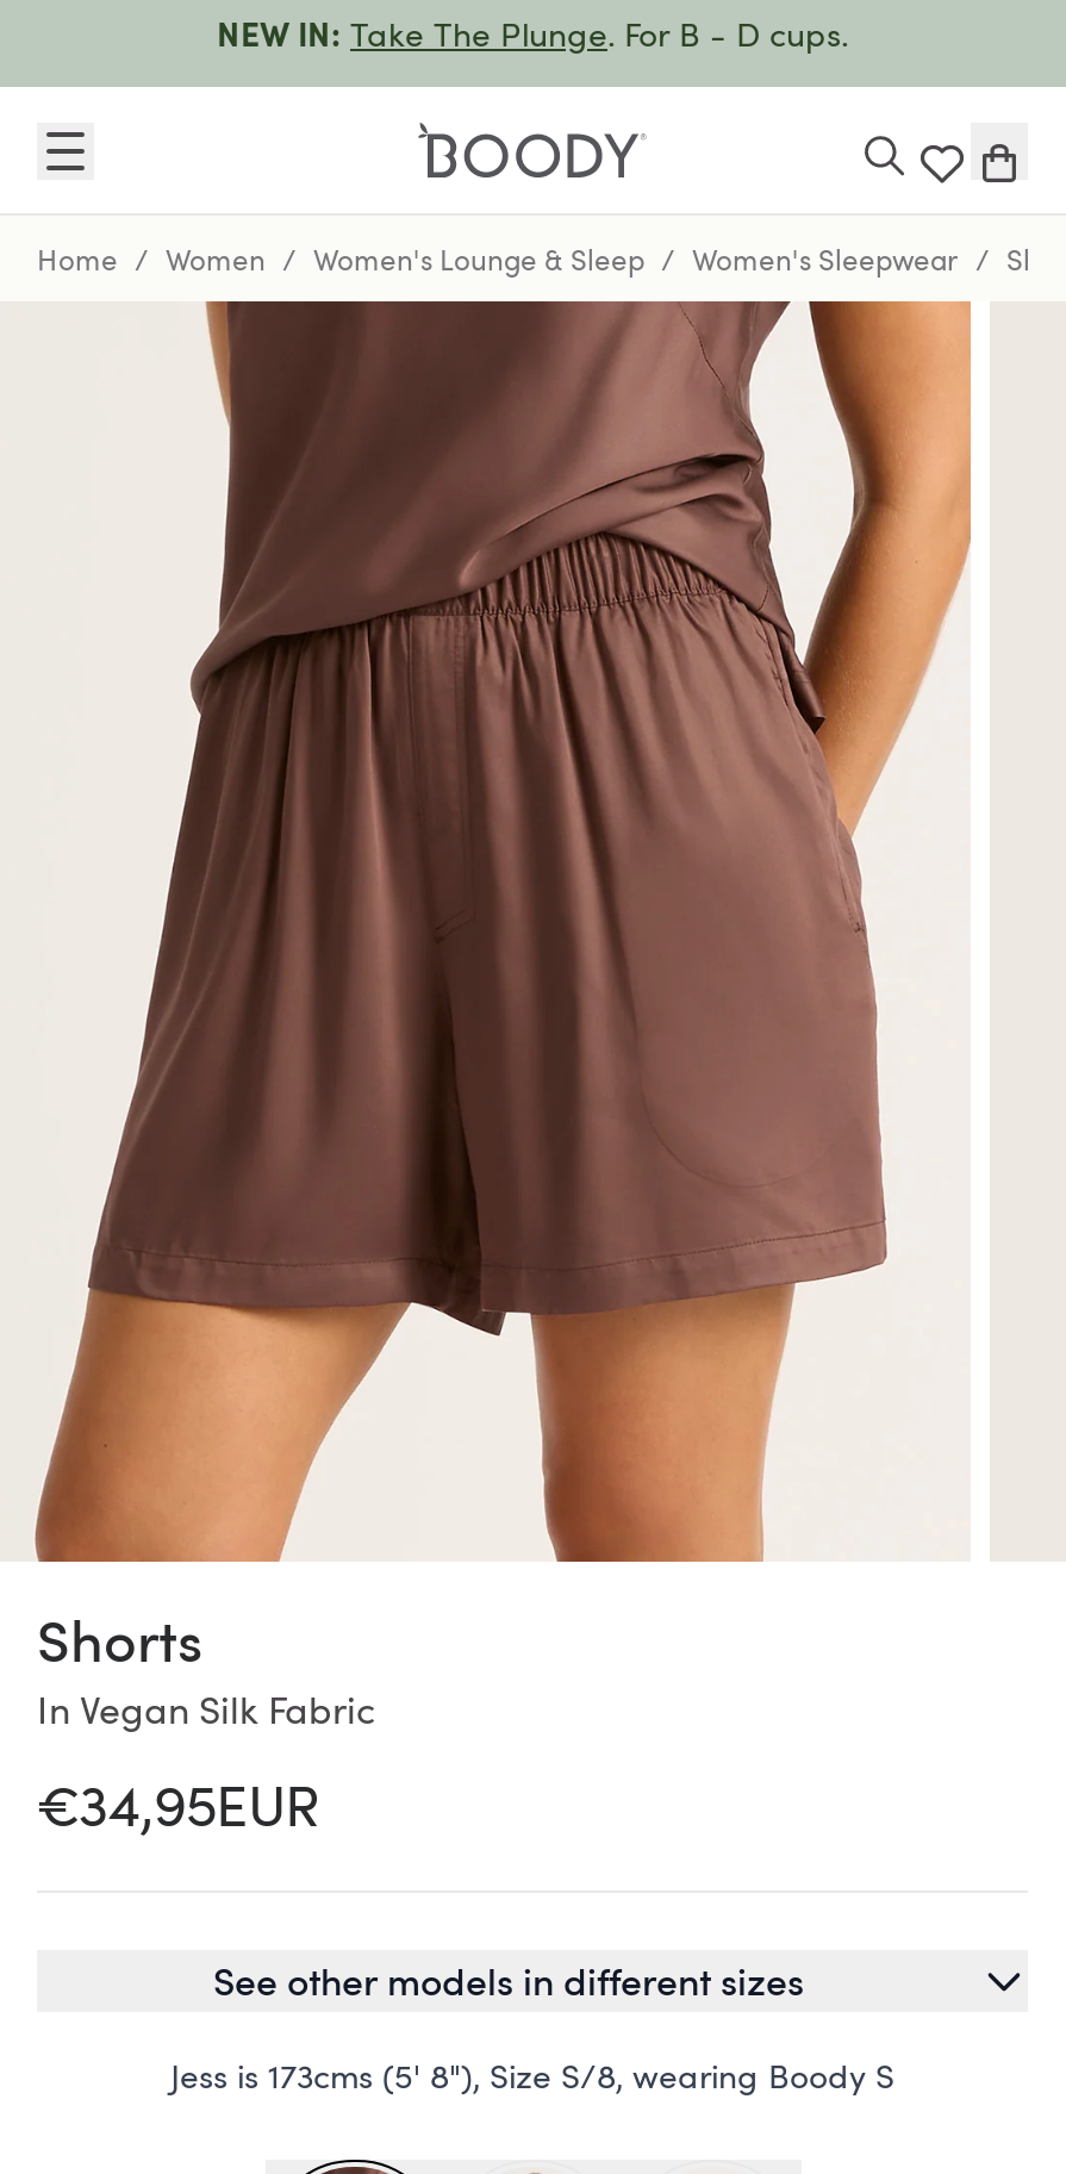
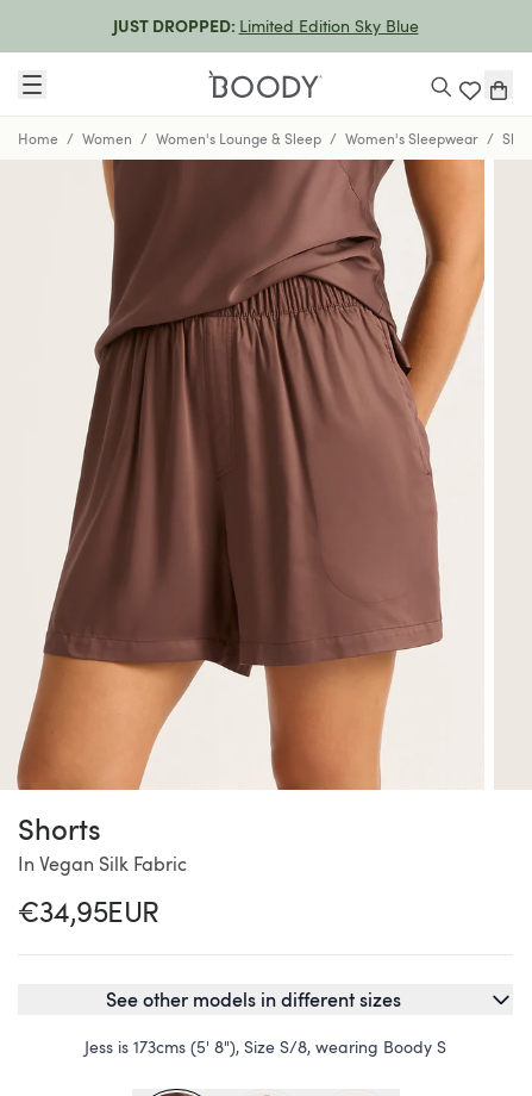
[217,11,848,56] NEW IN: Take The Plunge. For B - D cups. -> [112,14,418,37] JUST DROPPED: Limited Edition Sky Blue

